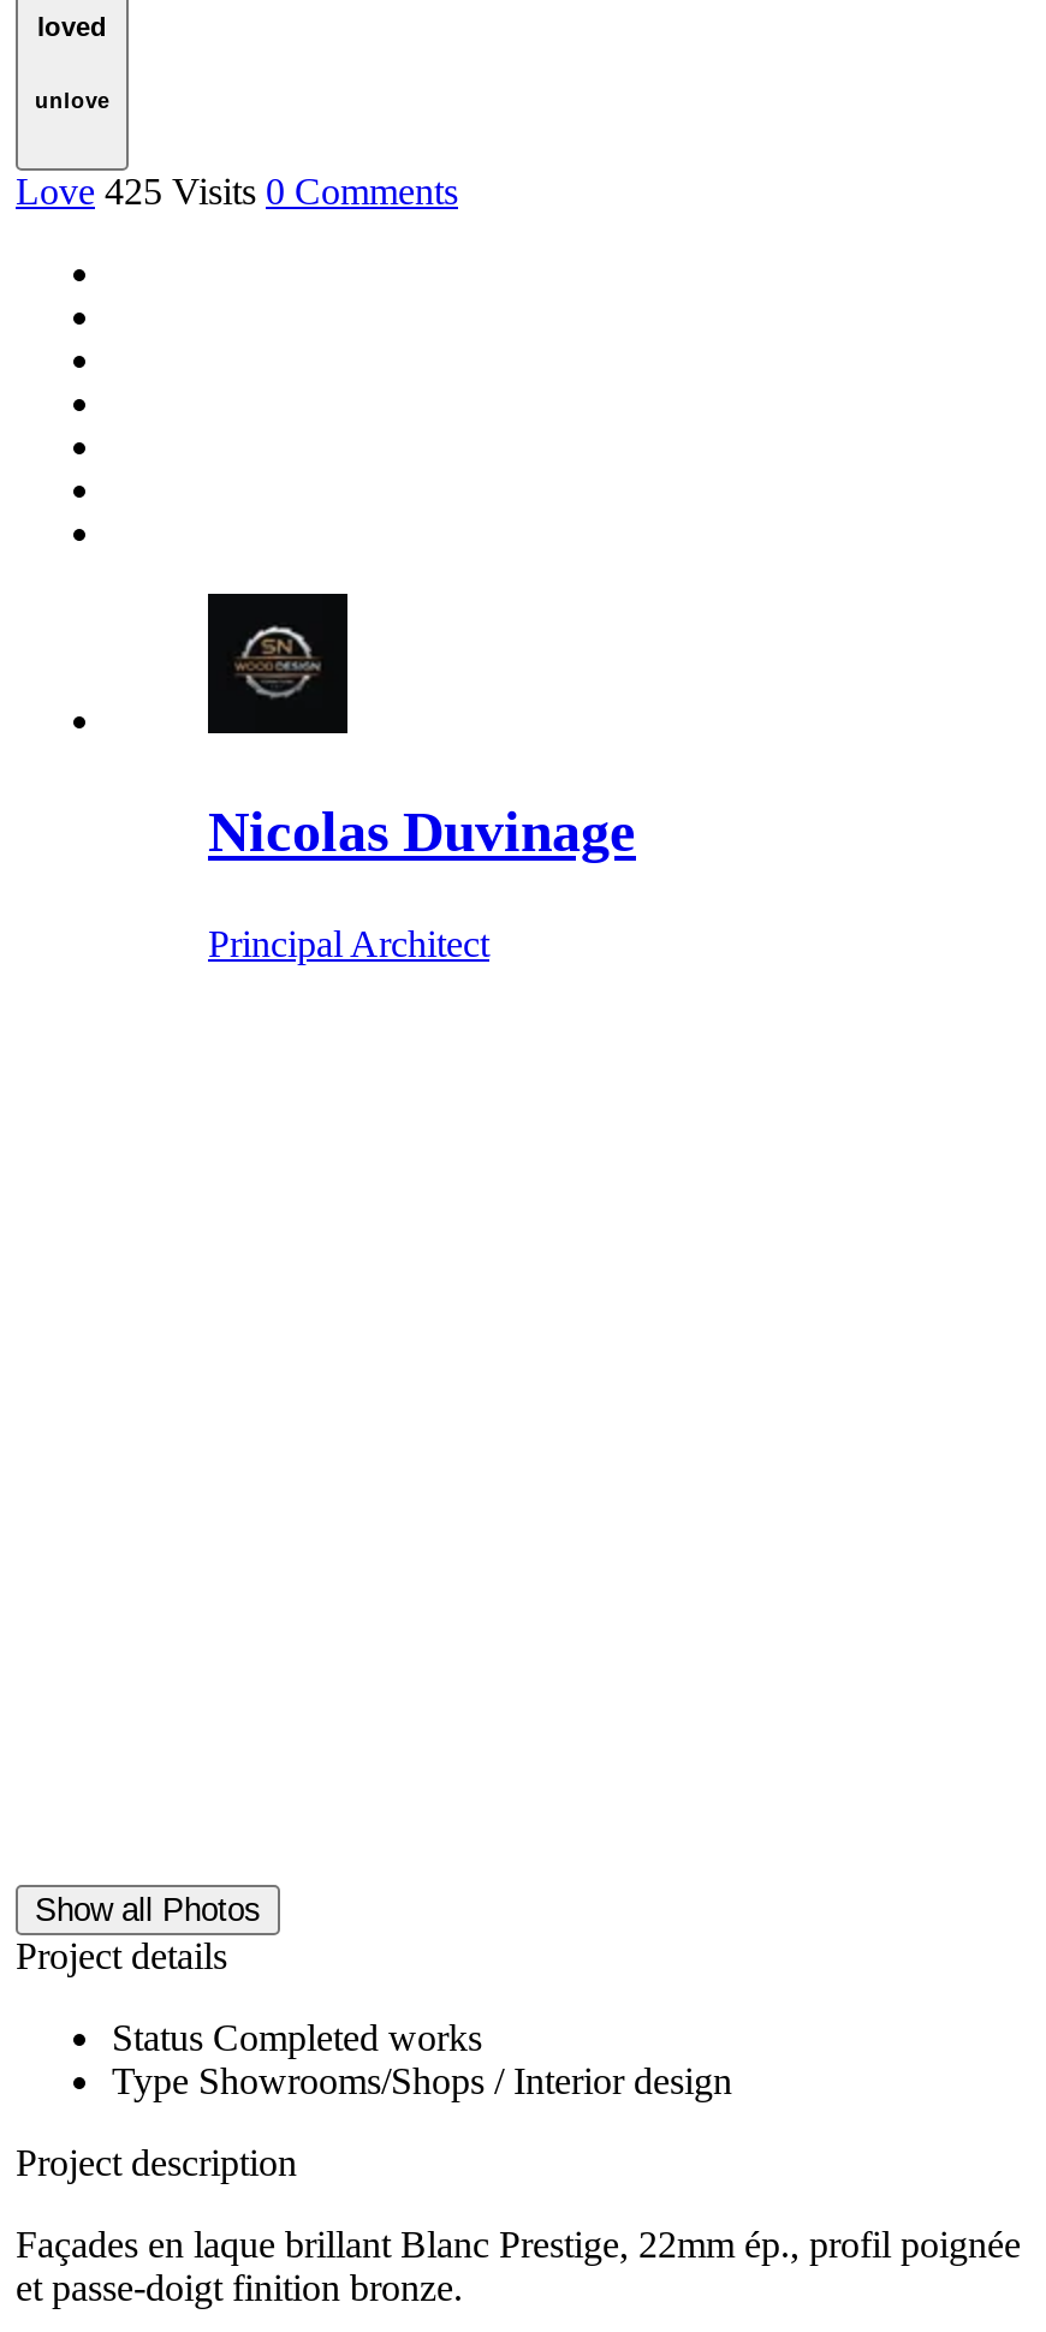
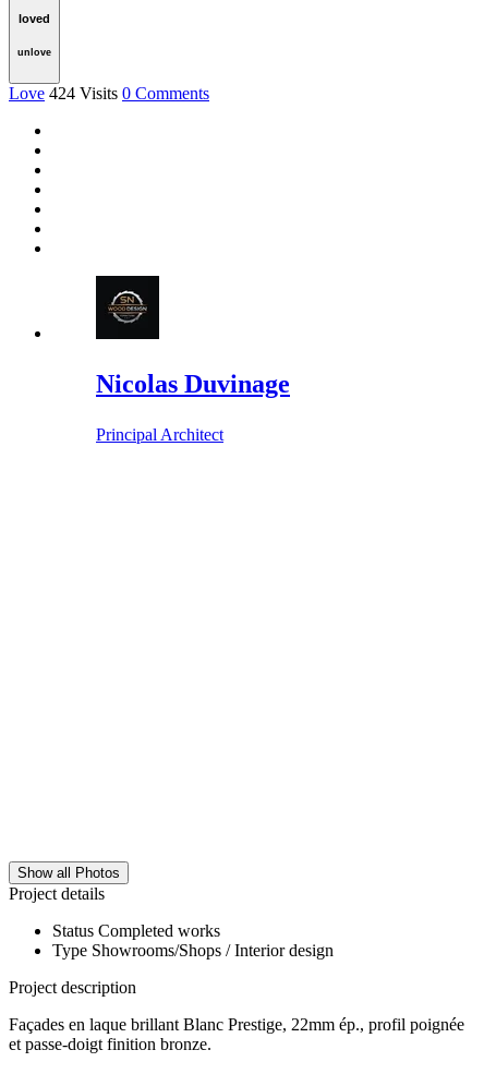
[16,171,458,212] Love 425 Visits 0 Comments -> [9,84,209,103] Love 424 Visits 0 Comments

